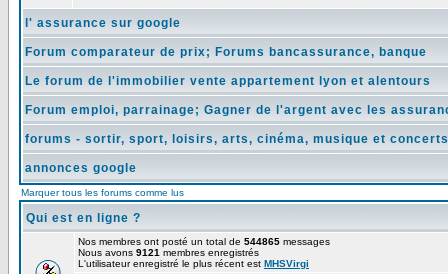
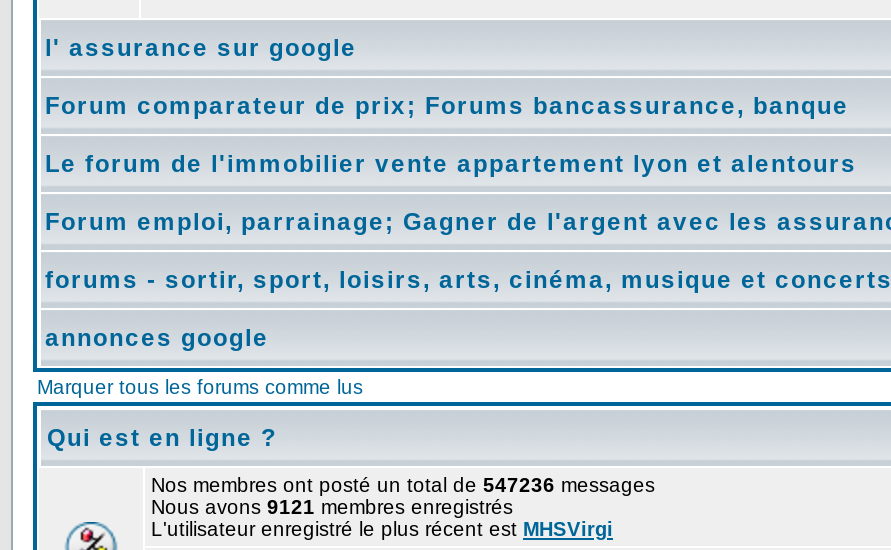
[78,236,330,247] Nos membres ont posté un total de 544865 messages -> [151,474,655,496] Nos membres ont posté un total de 547236 messages

